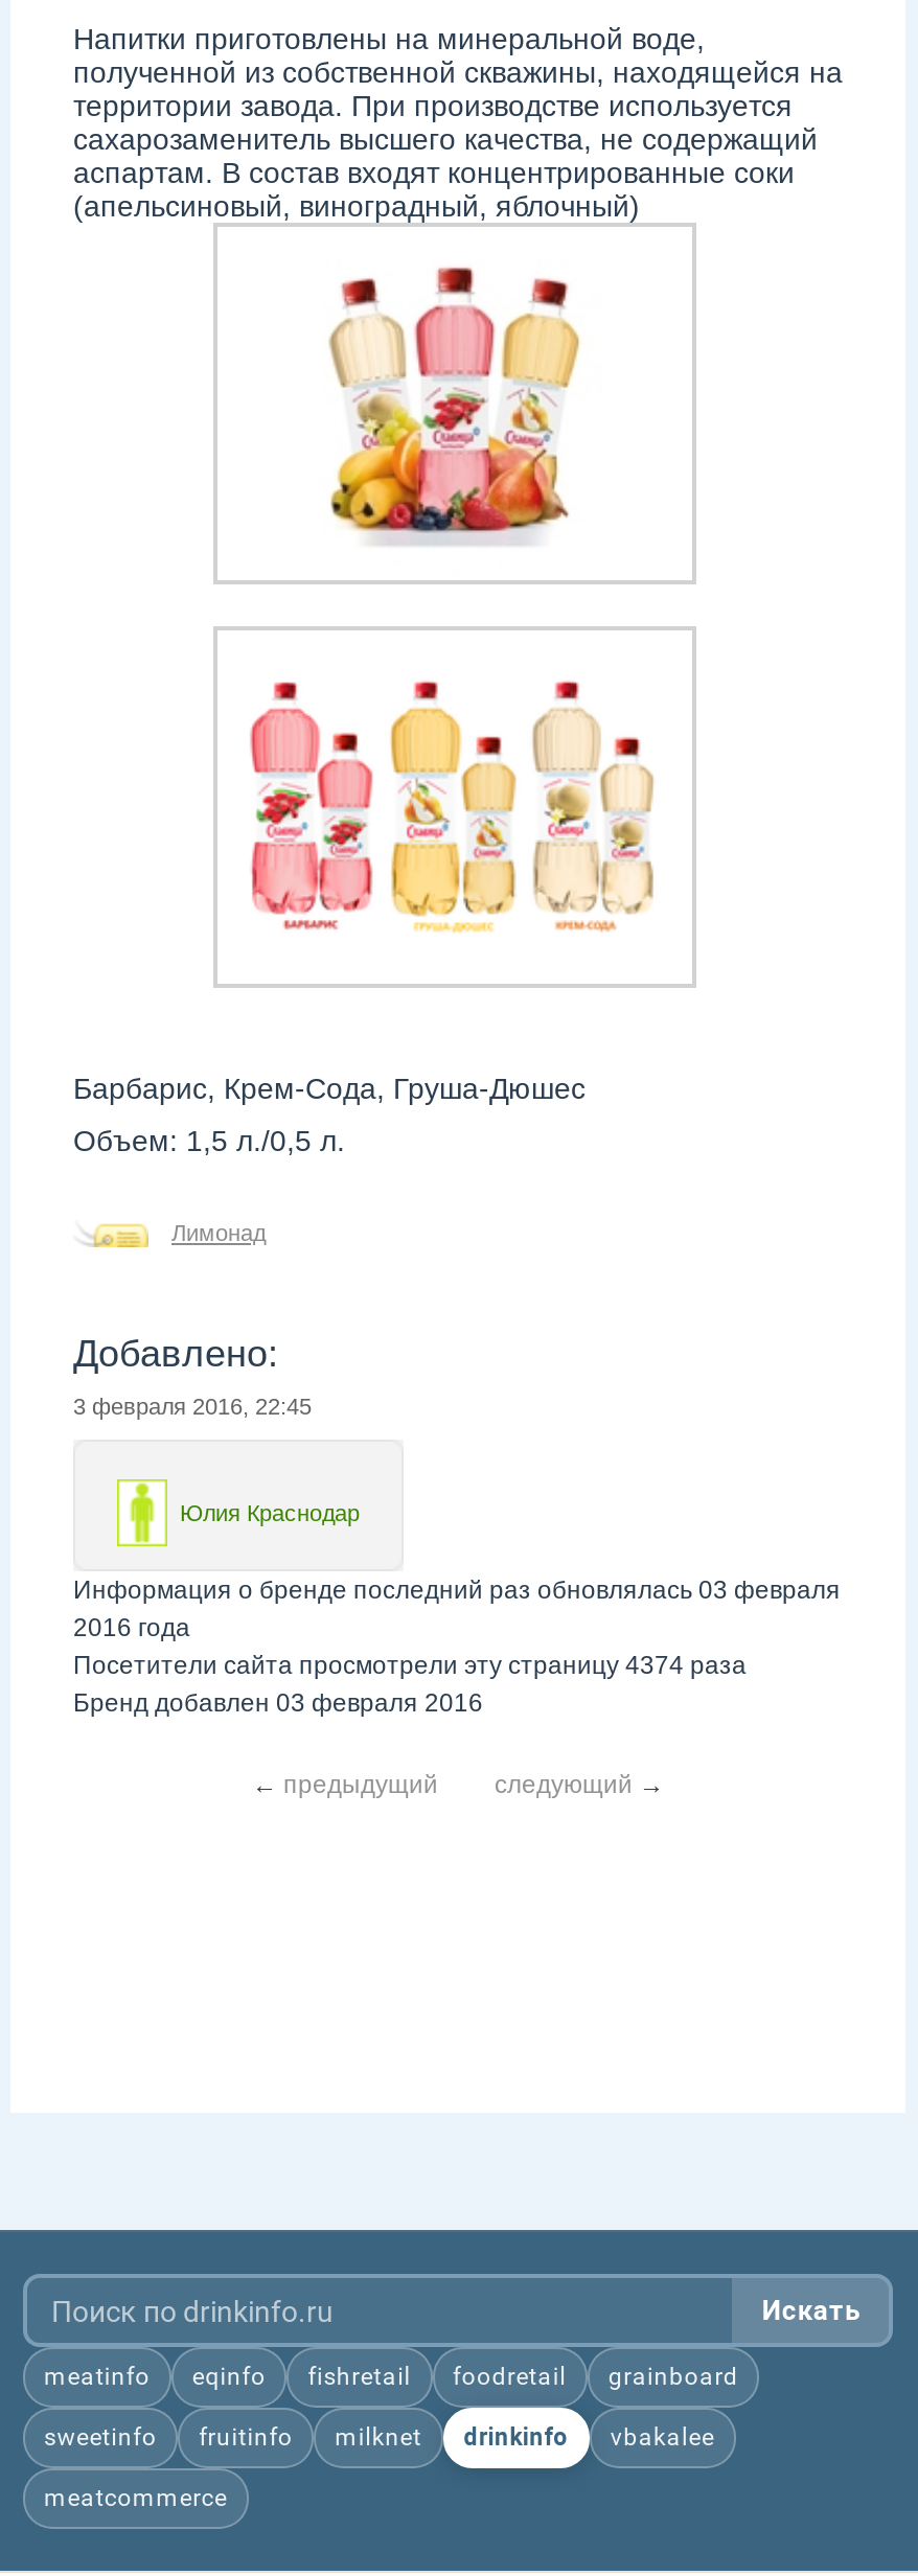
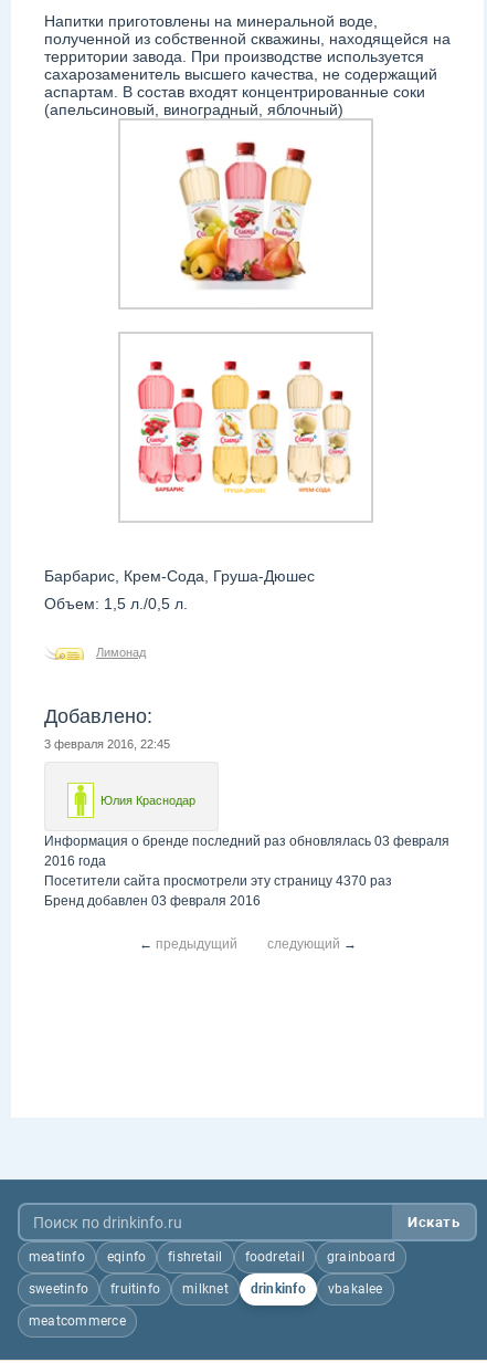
[73,1651,747,1680] Посетители сайта просмотрели эту страницу 4374 раза -> [44,873,392,889] Посетители сайта просмотрели эту страницу 4370 раз

